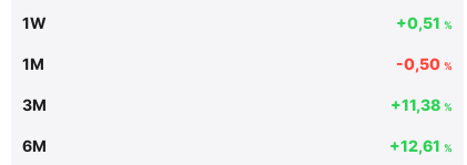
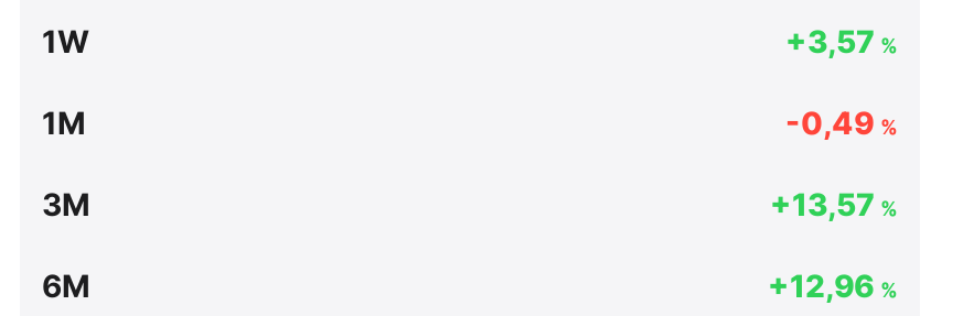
[396,13,453,32] +0,51% -> [785,21,898,58] +3,57%
[396,54,453,73] -0,50% -> [785,102,898,140] -0,49%
[390,95,453,114] +11,38% -> [770,184,898,221] +13,57%
[389,136,453,154] +12,61% -> [768,265,898,303] +12,96%

